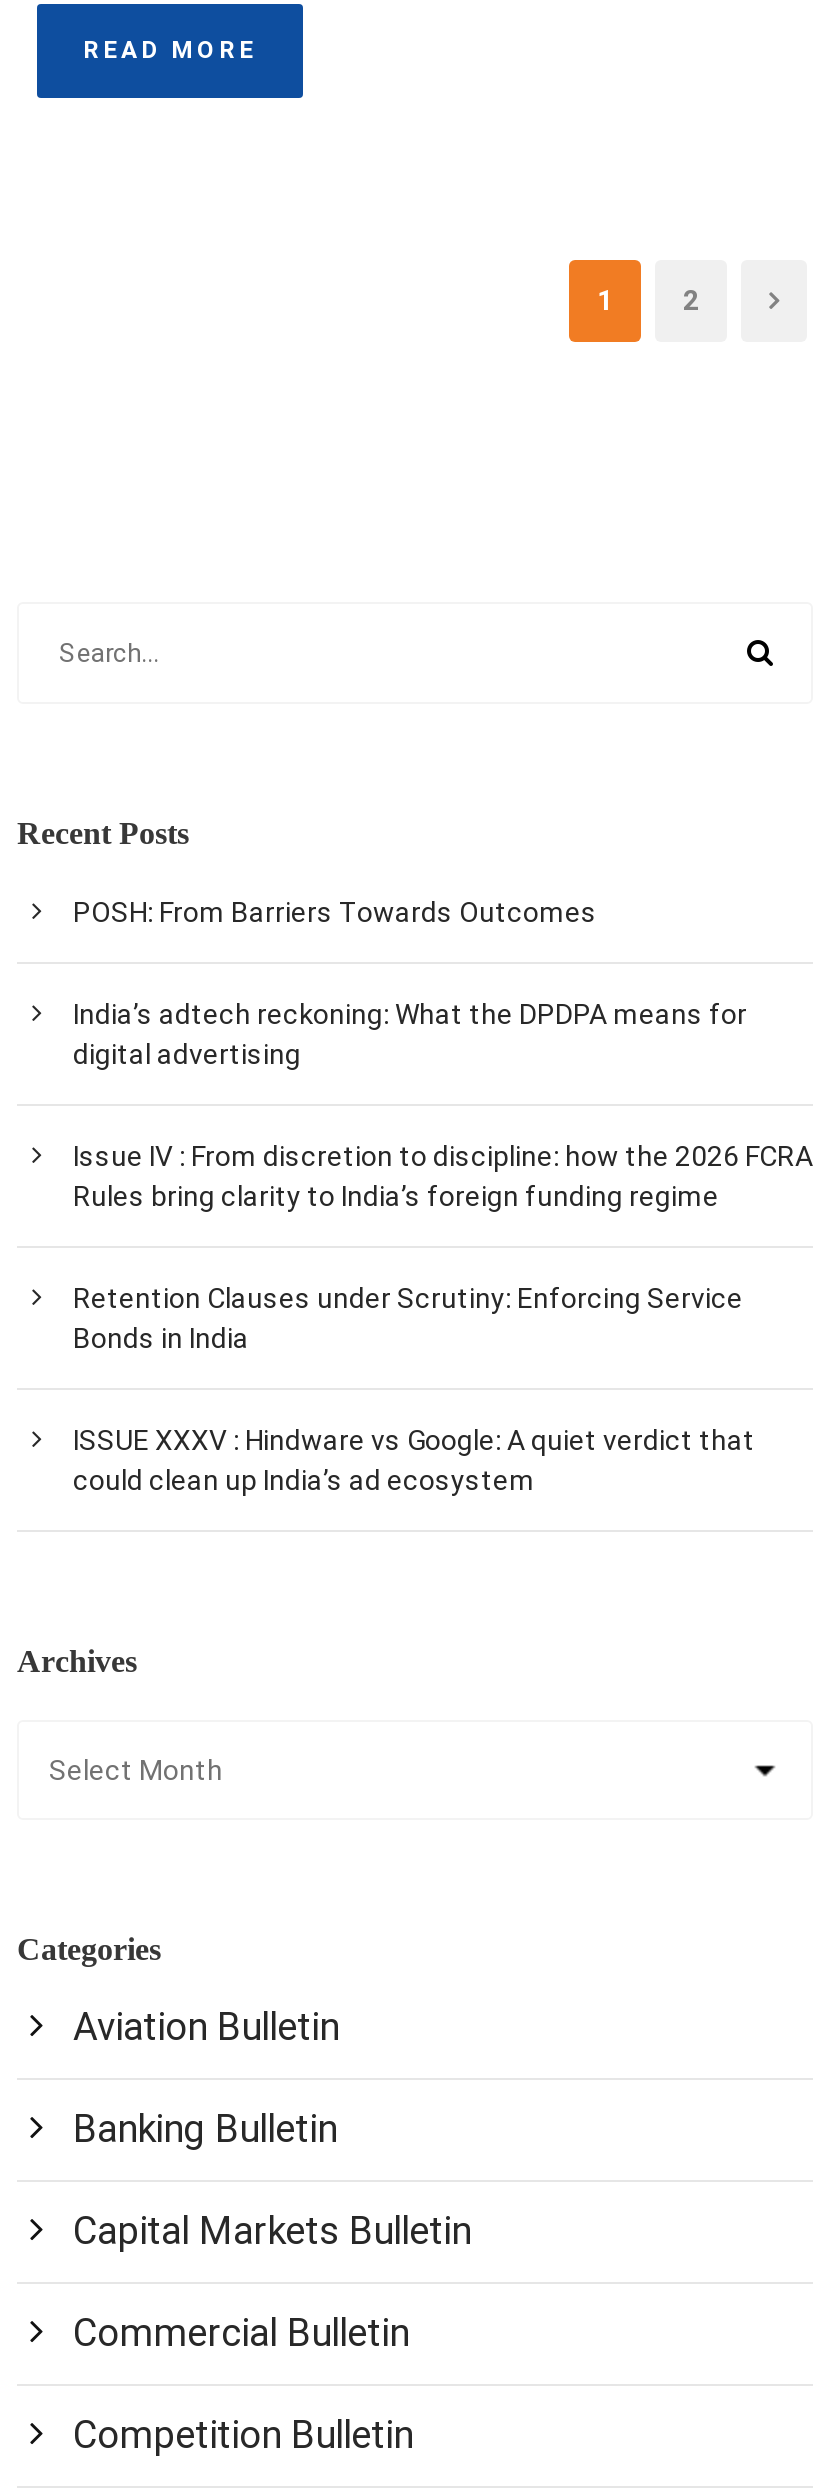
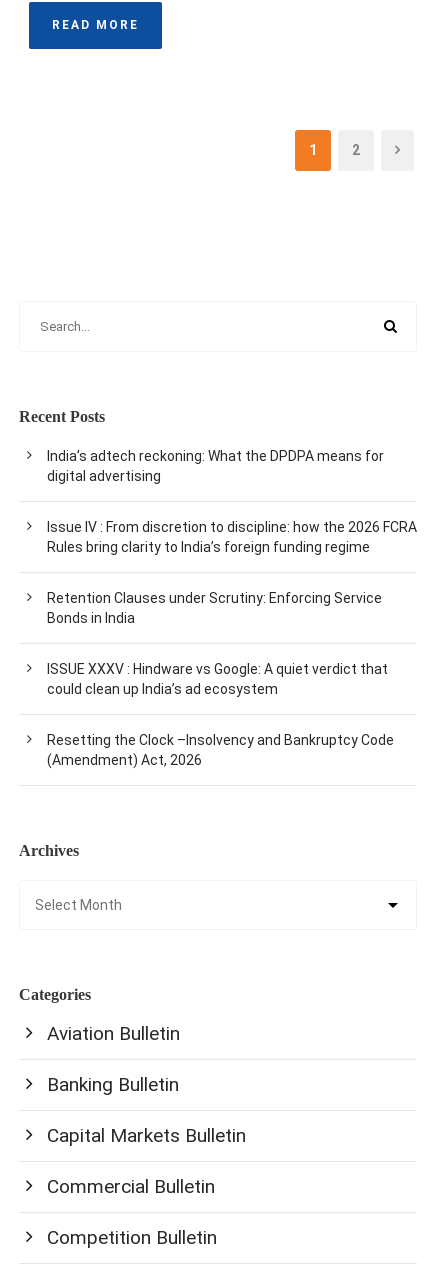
[73,895,597,927] POSH: From Barriers Towards Outcomes -> none
moved [73,997,813,1495] -> [47,448,417,697]: India’s adtech reckoning: What the DPDPA means for | digital advertising | Issue IV : From discretion to discipline: how the 2026 FCRA | Rules bring clarity to India’s foreign funding regime | Retention Clauses under Scrutiny: Enforcing Service | Bonds in India | ISSUE XXXV : Hindware vs Google: A quiet verdict that | could clean up India’s ad ecosystem
none -> [47,732,394,768] Resetting the Clock –Insolvency and Bankruptcy Code | (Amendment) Act, 2026

